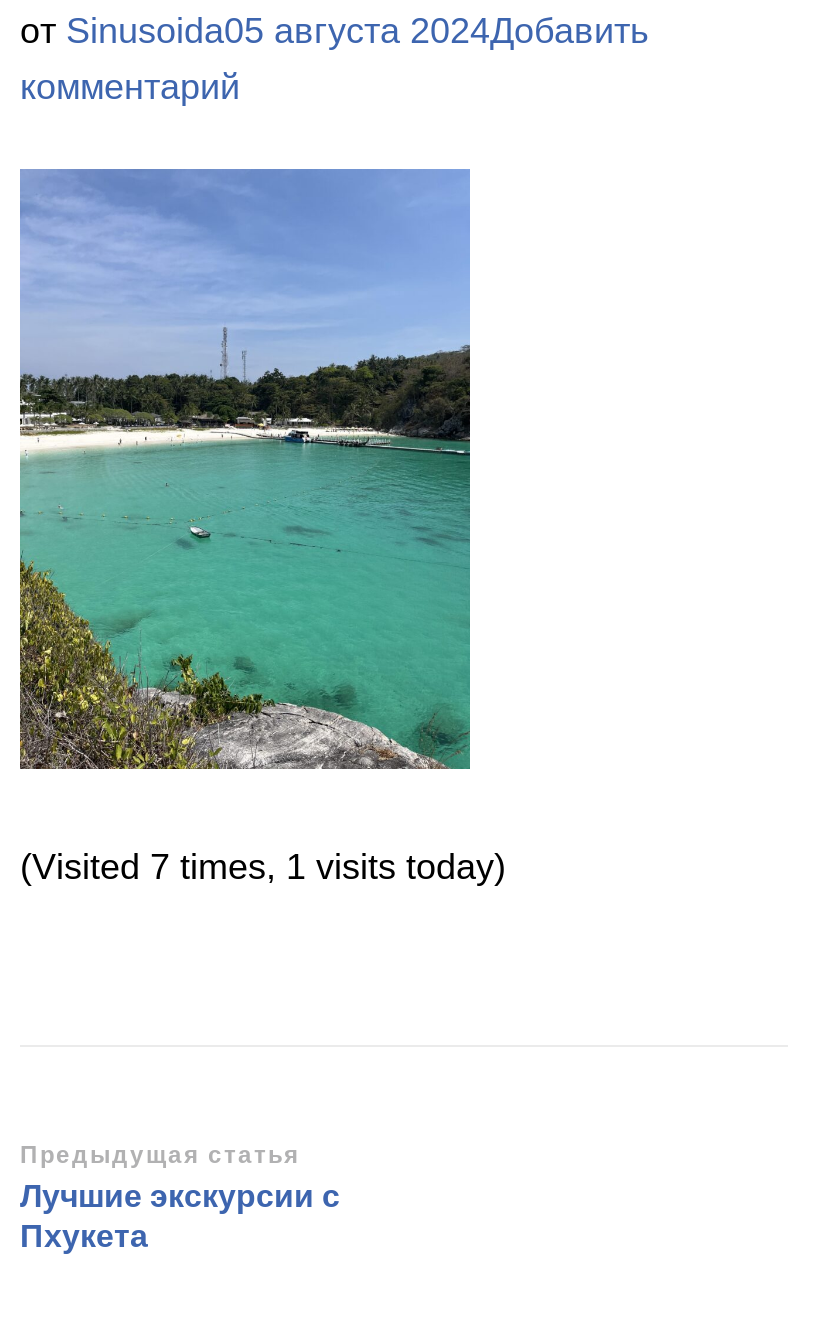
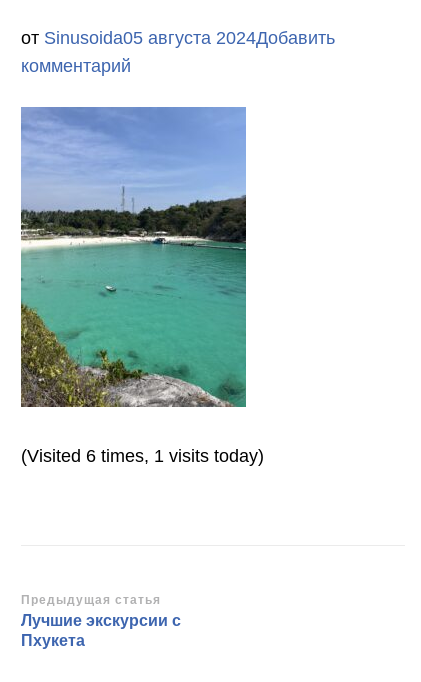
[20,847,506,887] (Visited 7 times, 1 visits today) -> [21,446,264,466] (Visited 6 times, 1 visits today)

